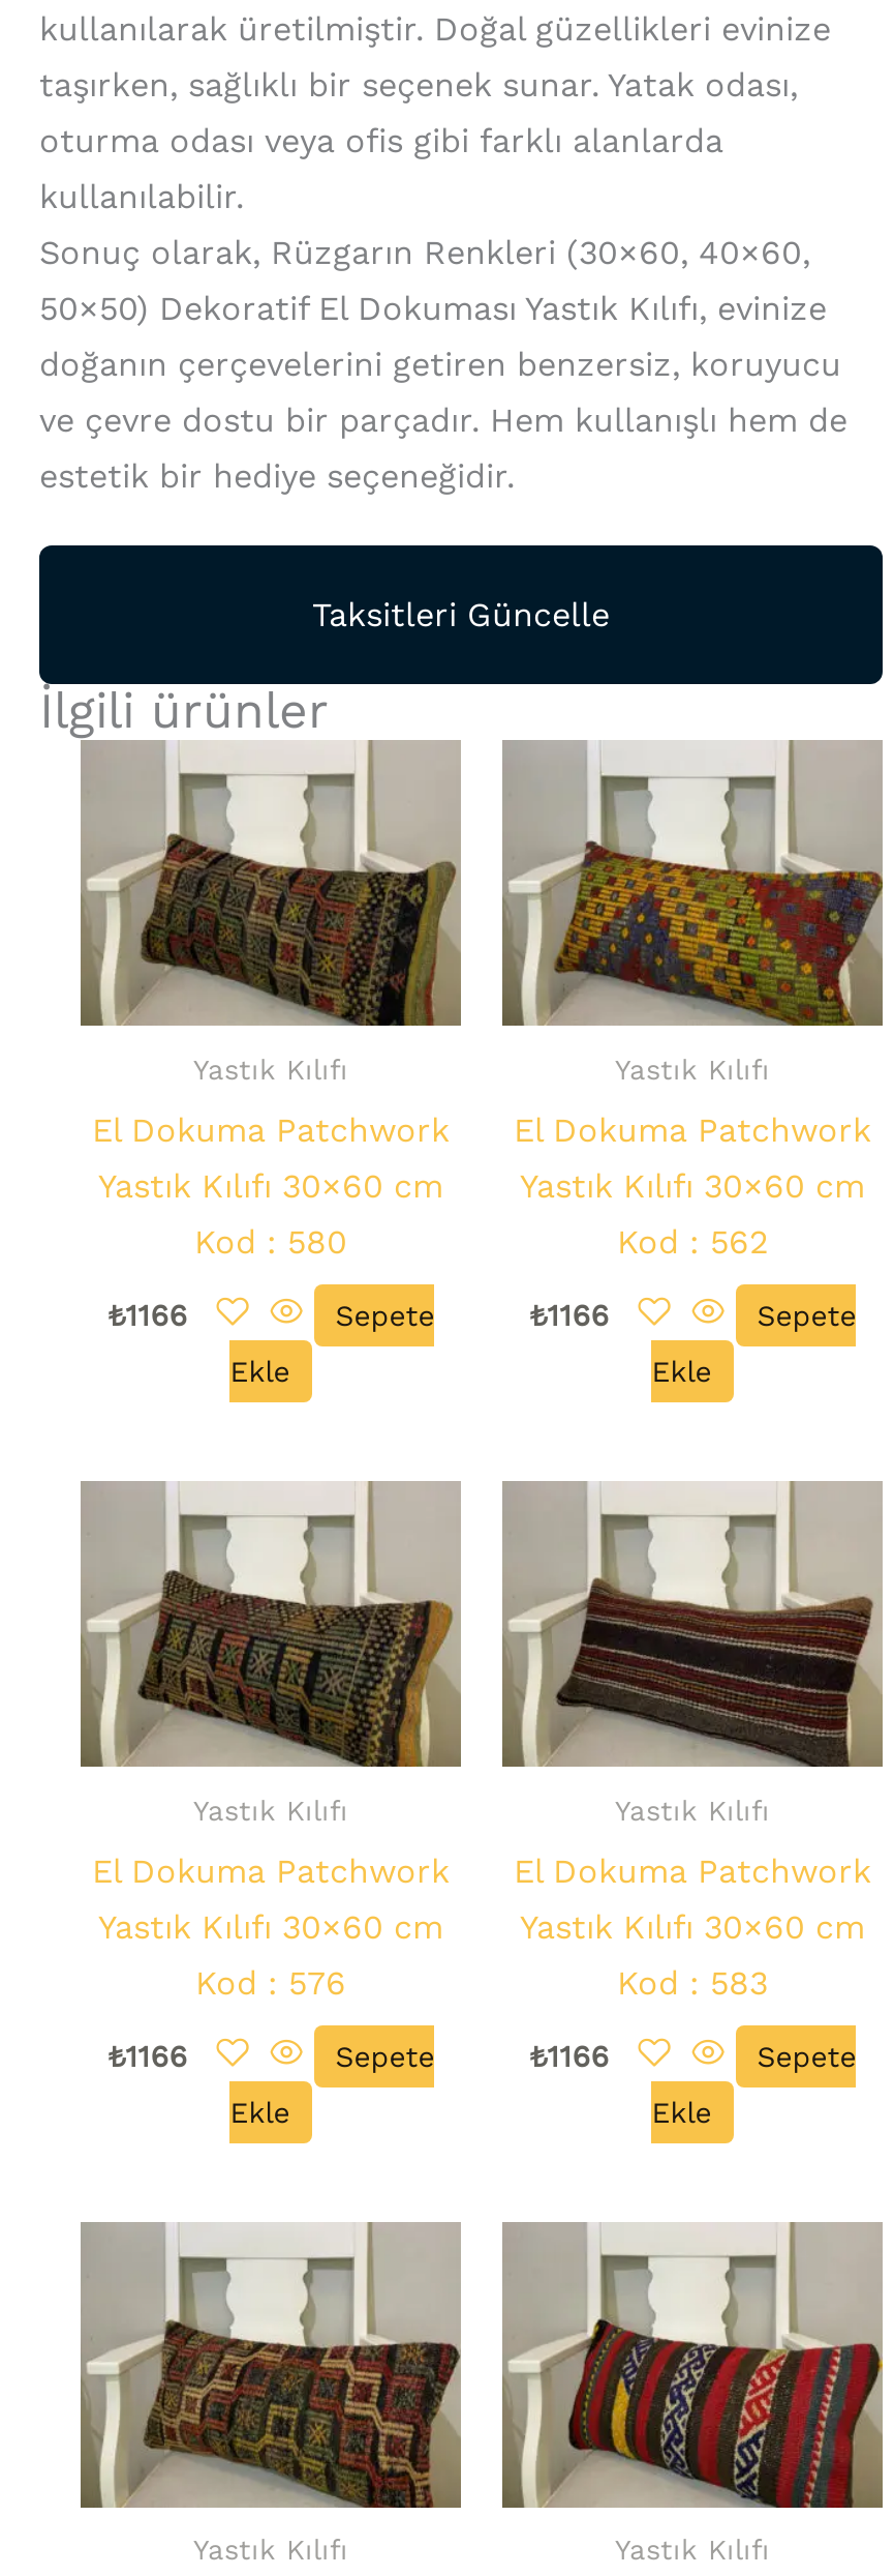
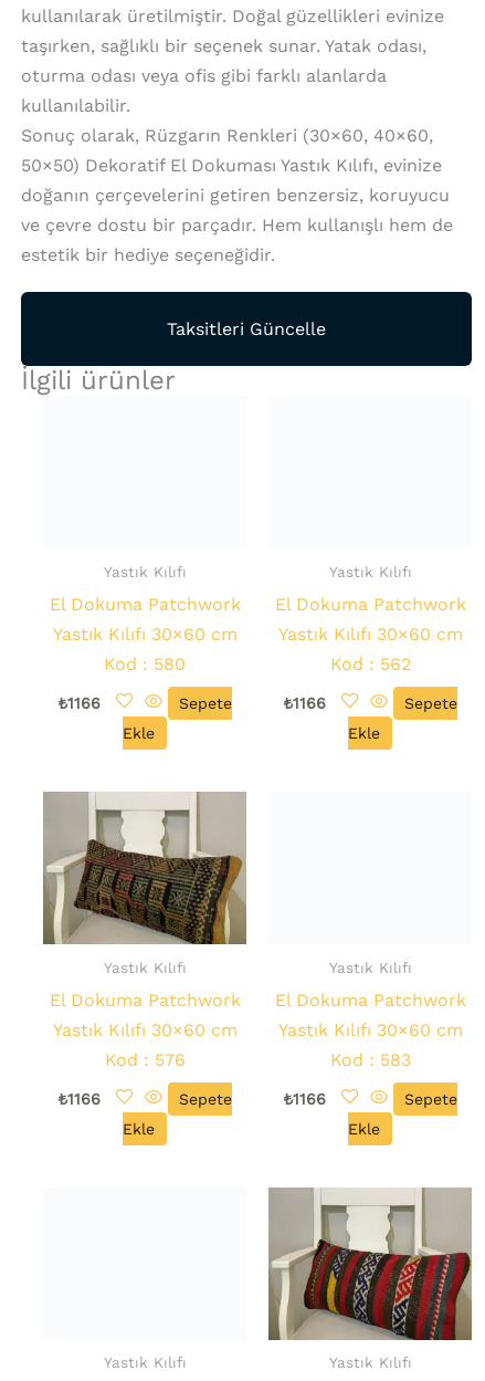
[79,738,463,1028] [image] -> none
[500,738,885,1028] [image] -> none
[500,1479,885,1769] [image] -> none
[79,2220,463,2510] [image] -> none

